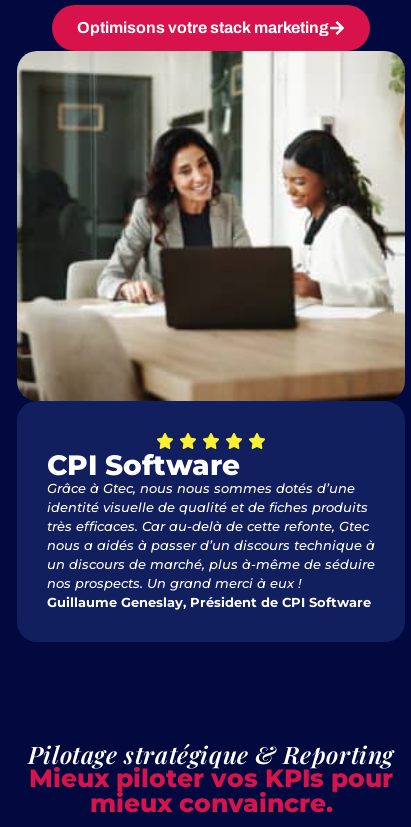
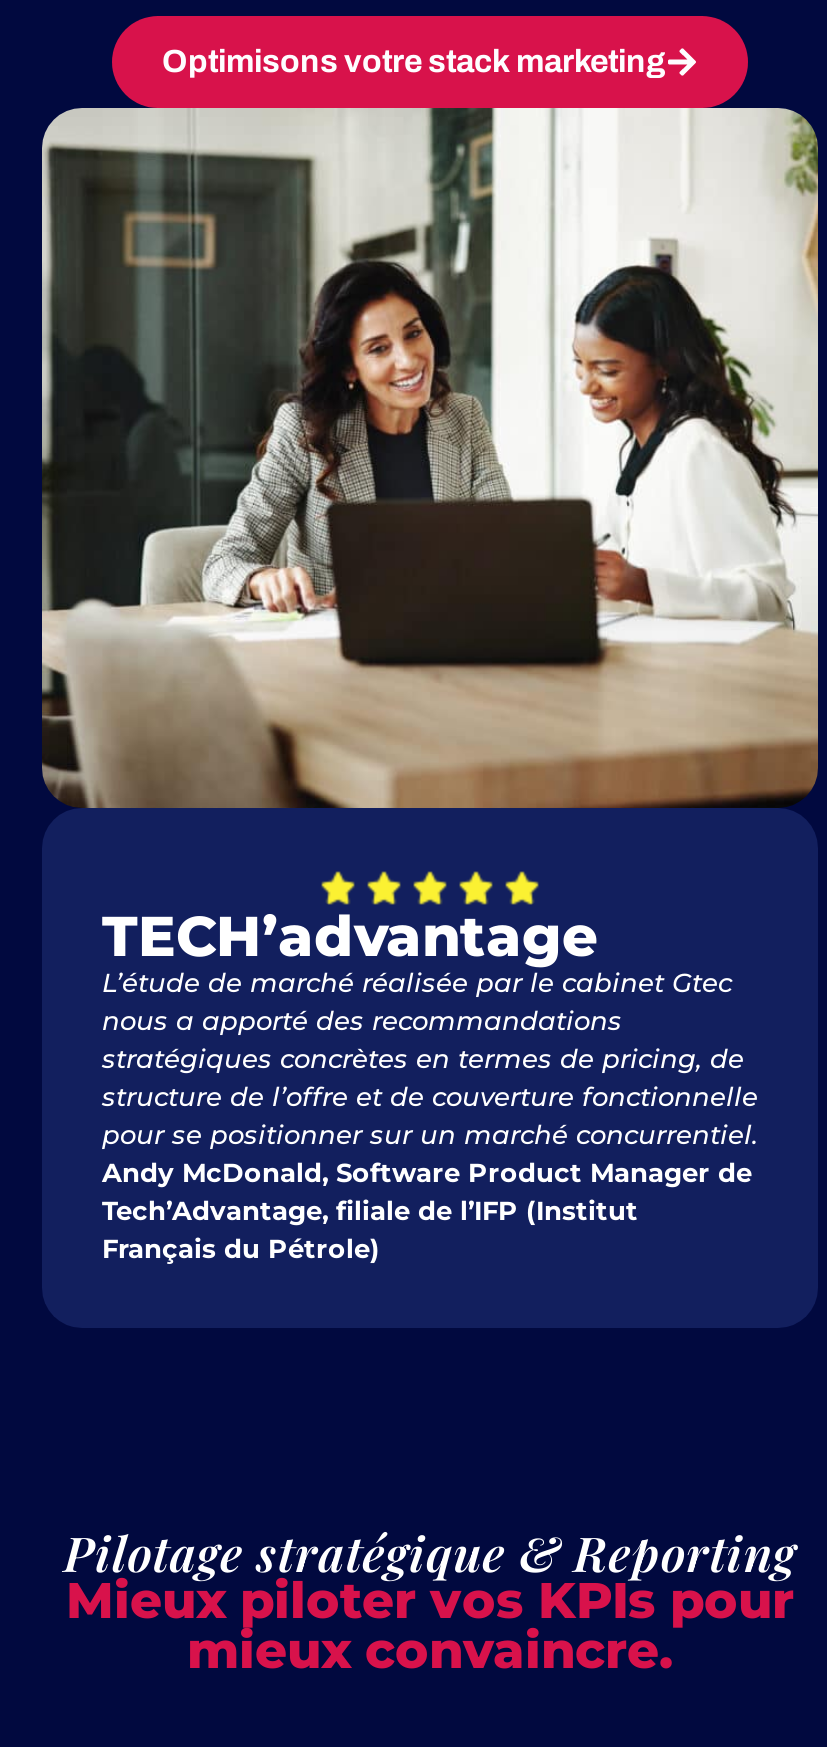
[47,448,375,610] CPI Software | Grâce à Gtec, nous nous sommes dotés d’une | identité visuelle de qualité et de fiches produits | très efficaces. Car au-delà de cette refonte, Gtec | nous a aidés à passer d’un discours technique à | un discours de marché, plus à-même de séduire | nos prospects. Un grand merci à eux ! | Guillaume Geneslay, Président de CPI Software -> [102,902,758,1264] TECH’advantage | L’étude de marché réalisée par le cabinet Gtec | nous a apporté des recommandations | stratégiques concrètes en termes de pricing, de | structure de l’offre et de couverture fonctionnelle | pour se positionner sur un marché concurrentiel. | Andy McDonald, Software Product Manager de | Tech’Advantage, filiale de l’IFP (Institut | Français du Pétrole)

